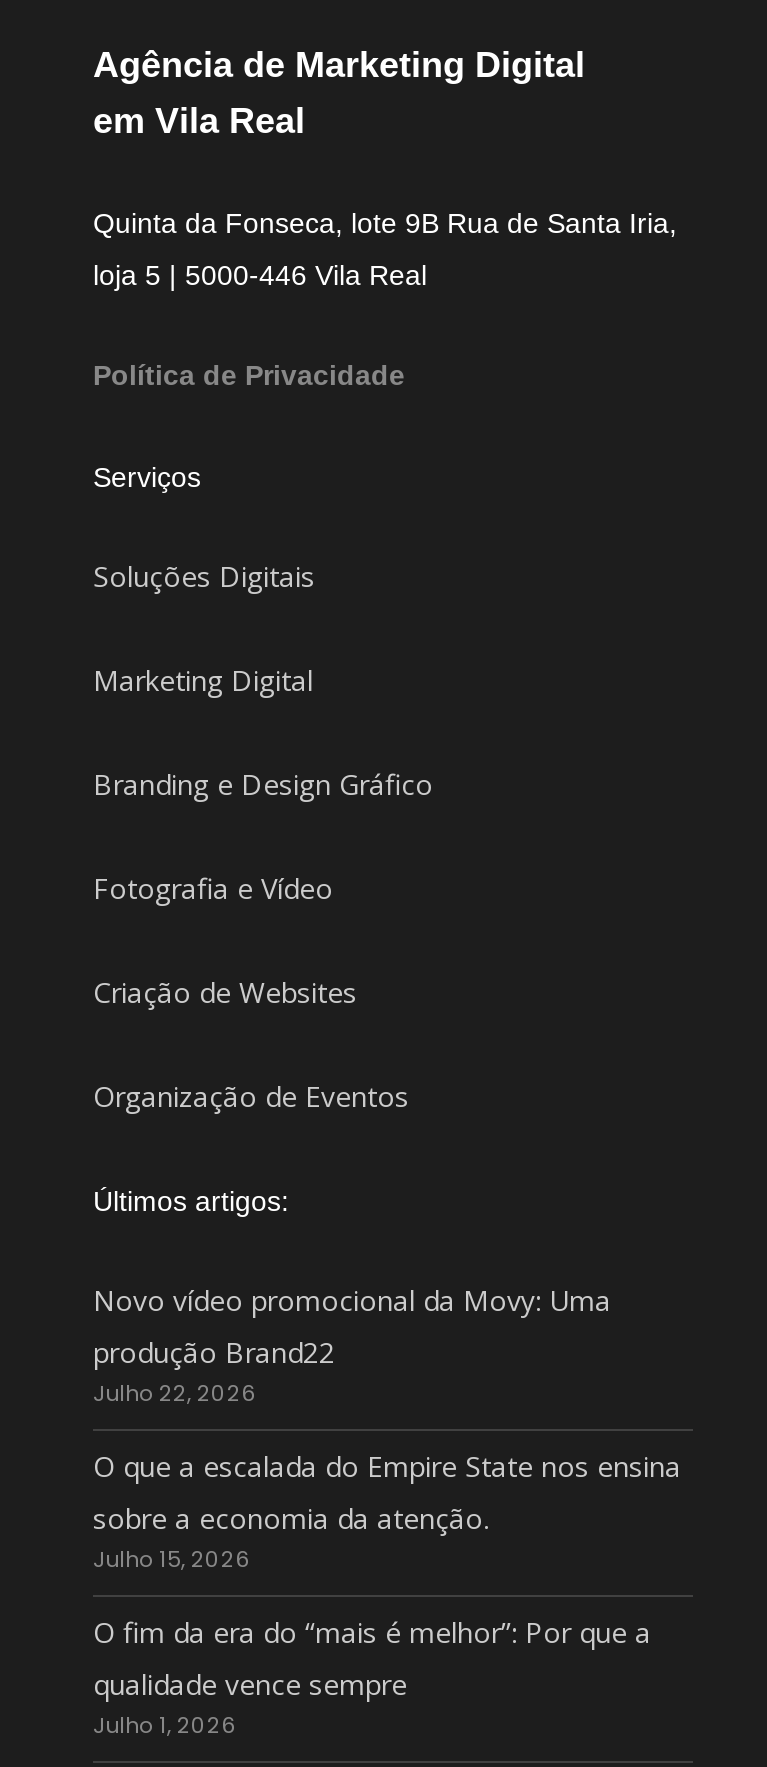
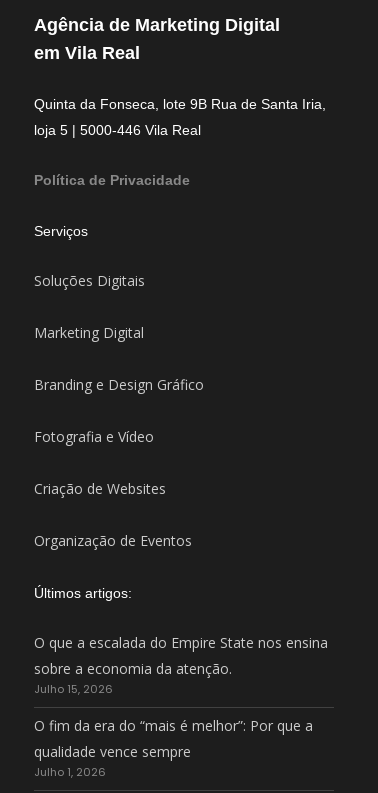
[93,1281,611,1409] Novo vídeo promocional da Movy: Uma | produção Brand22 | Julho 22, 2026 -> none

